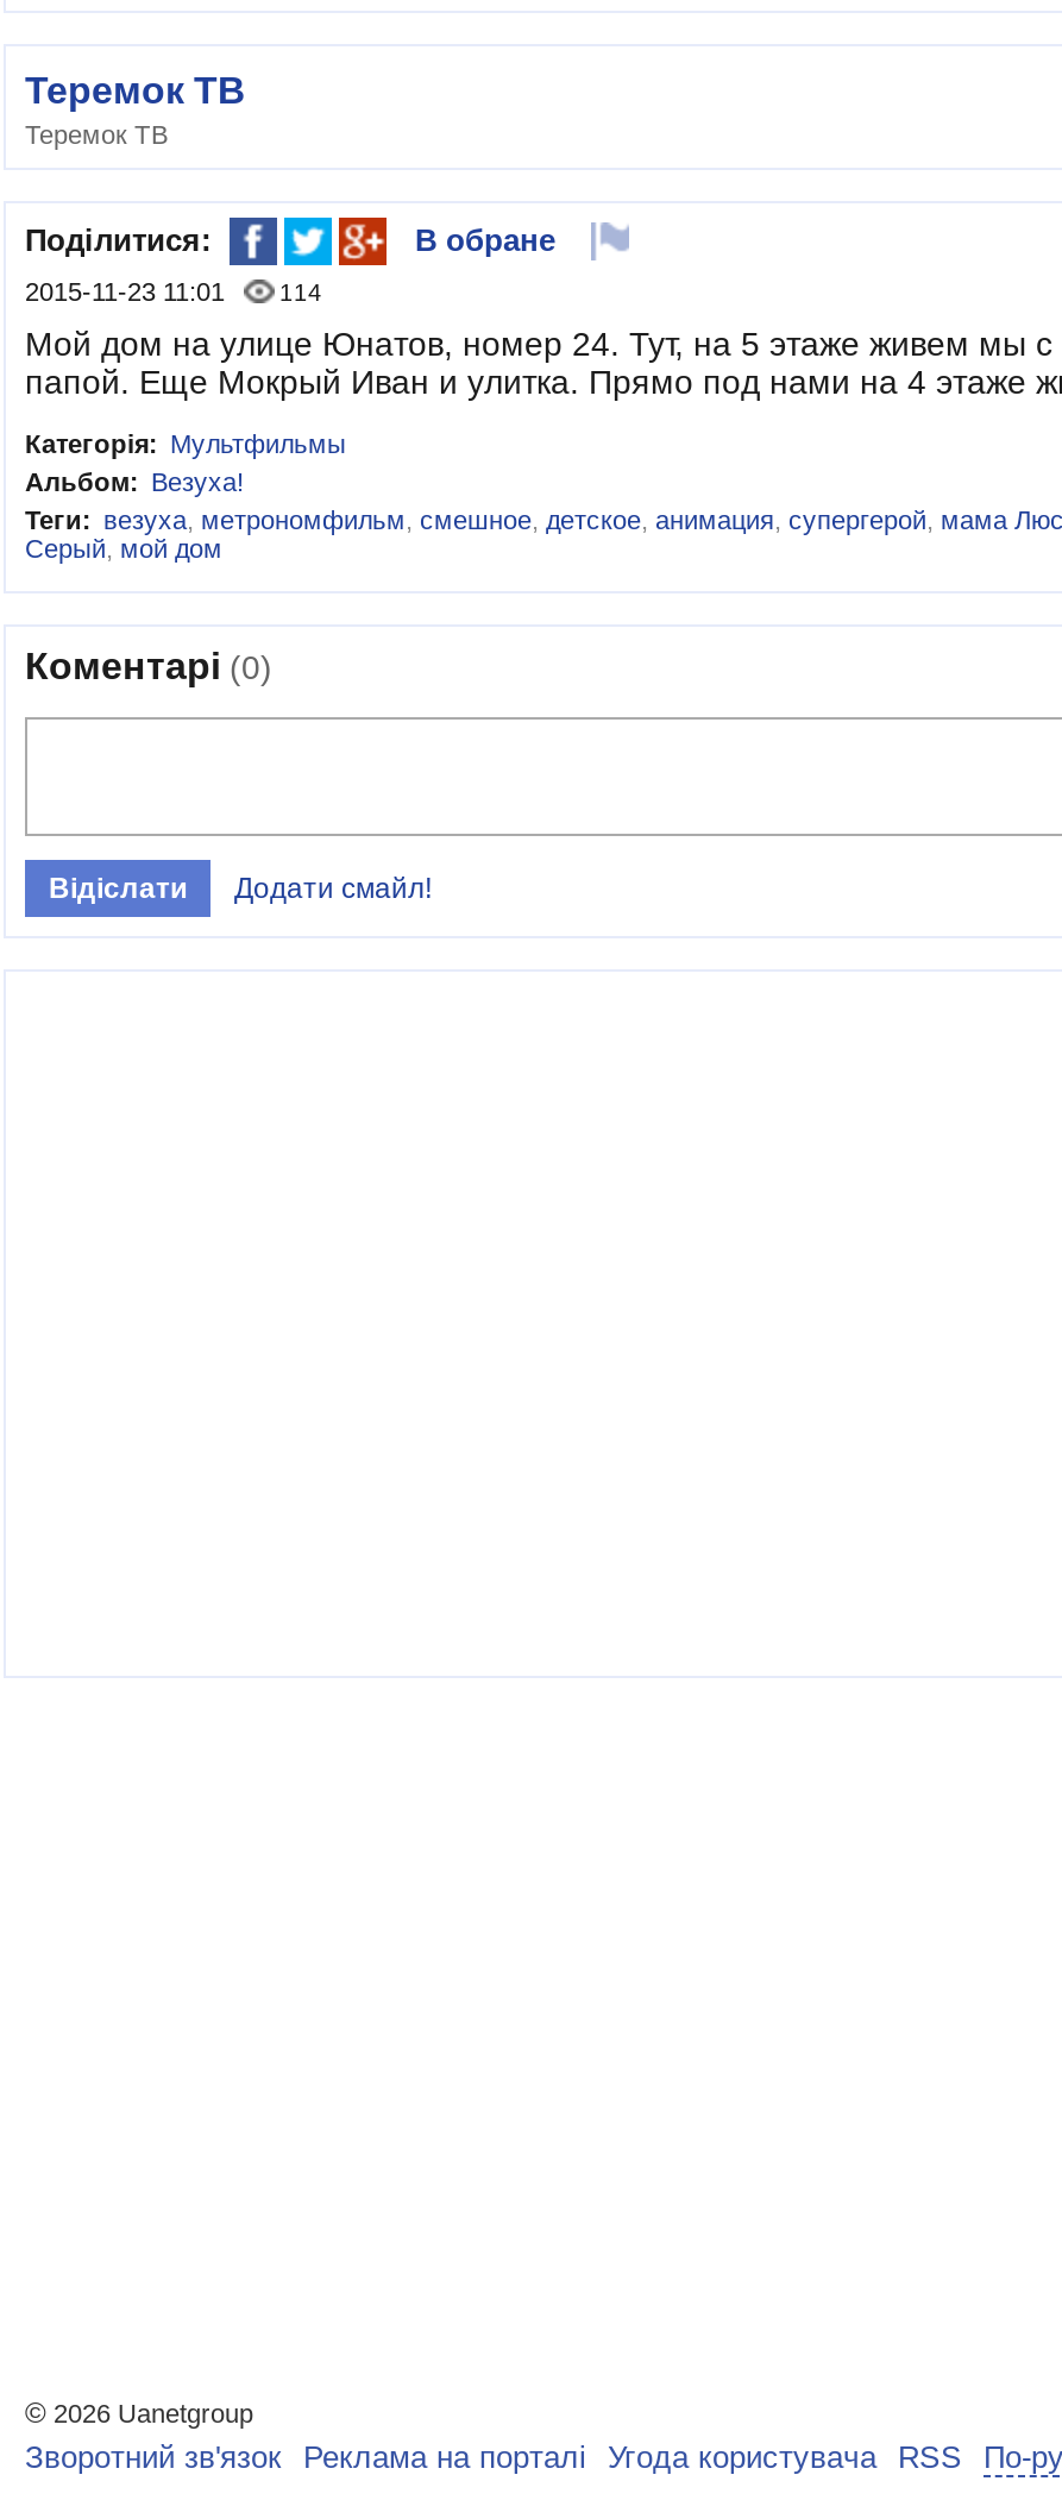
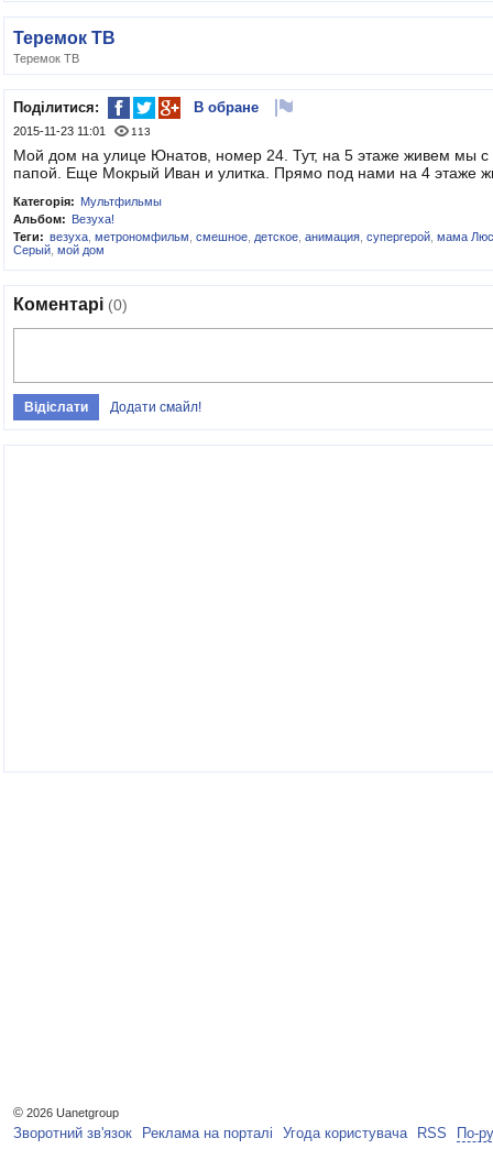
[279,279,322,305] 114 -> [131,125,151,137] 113

